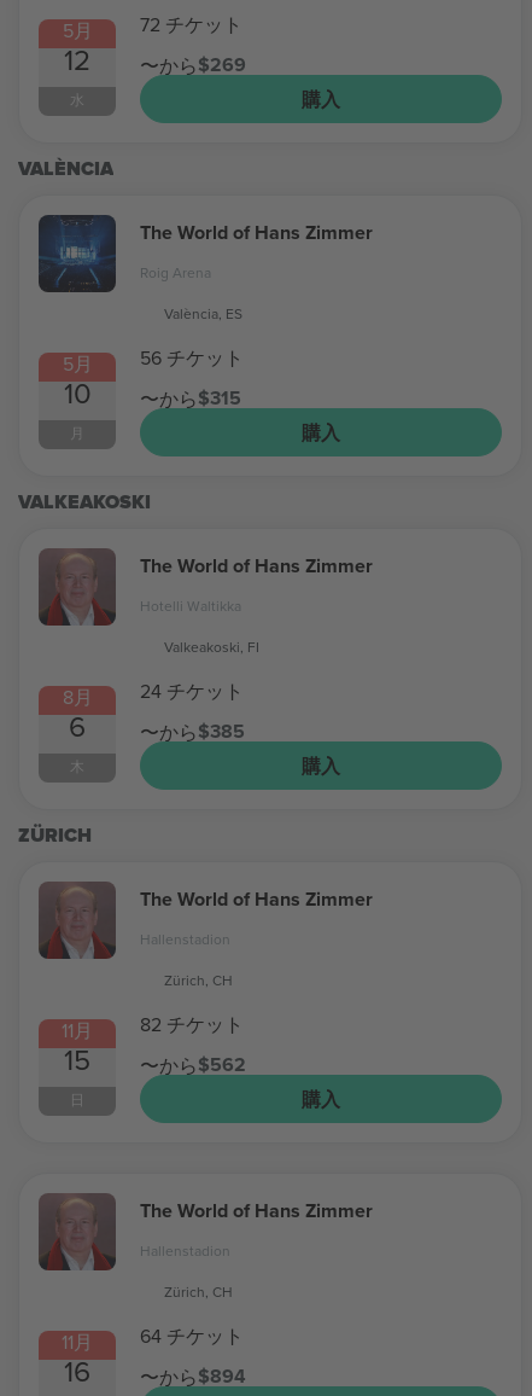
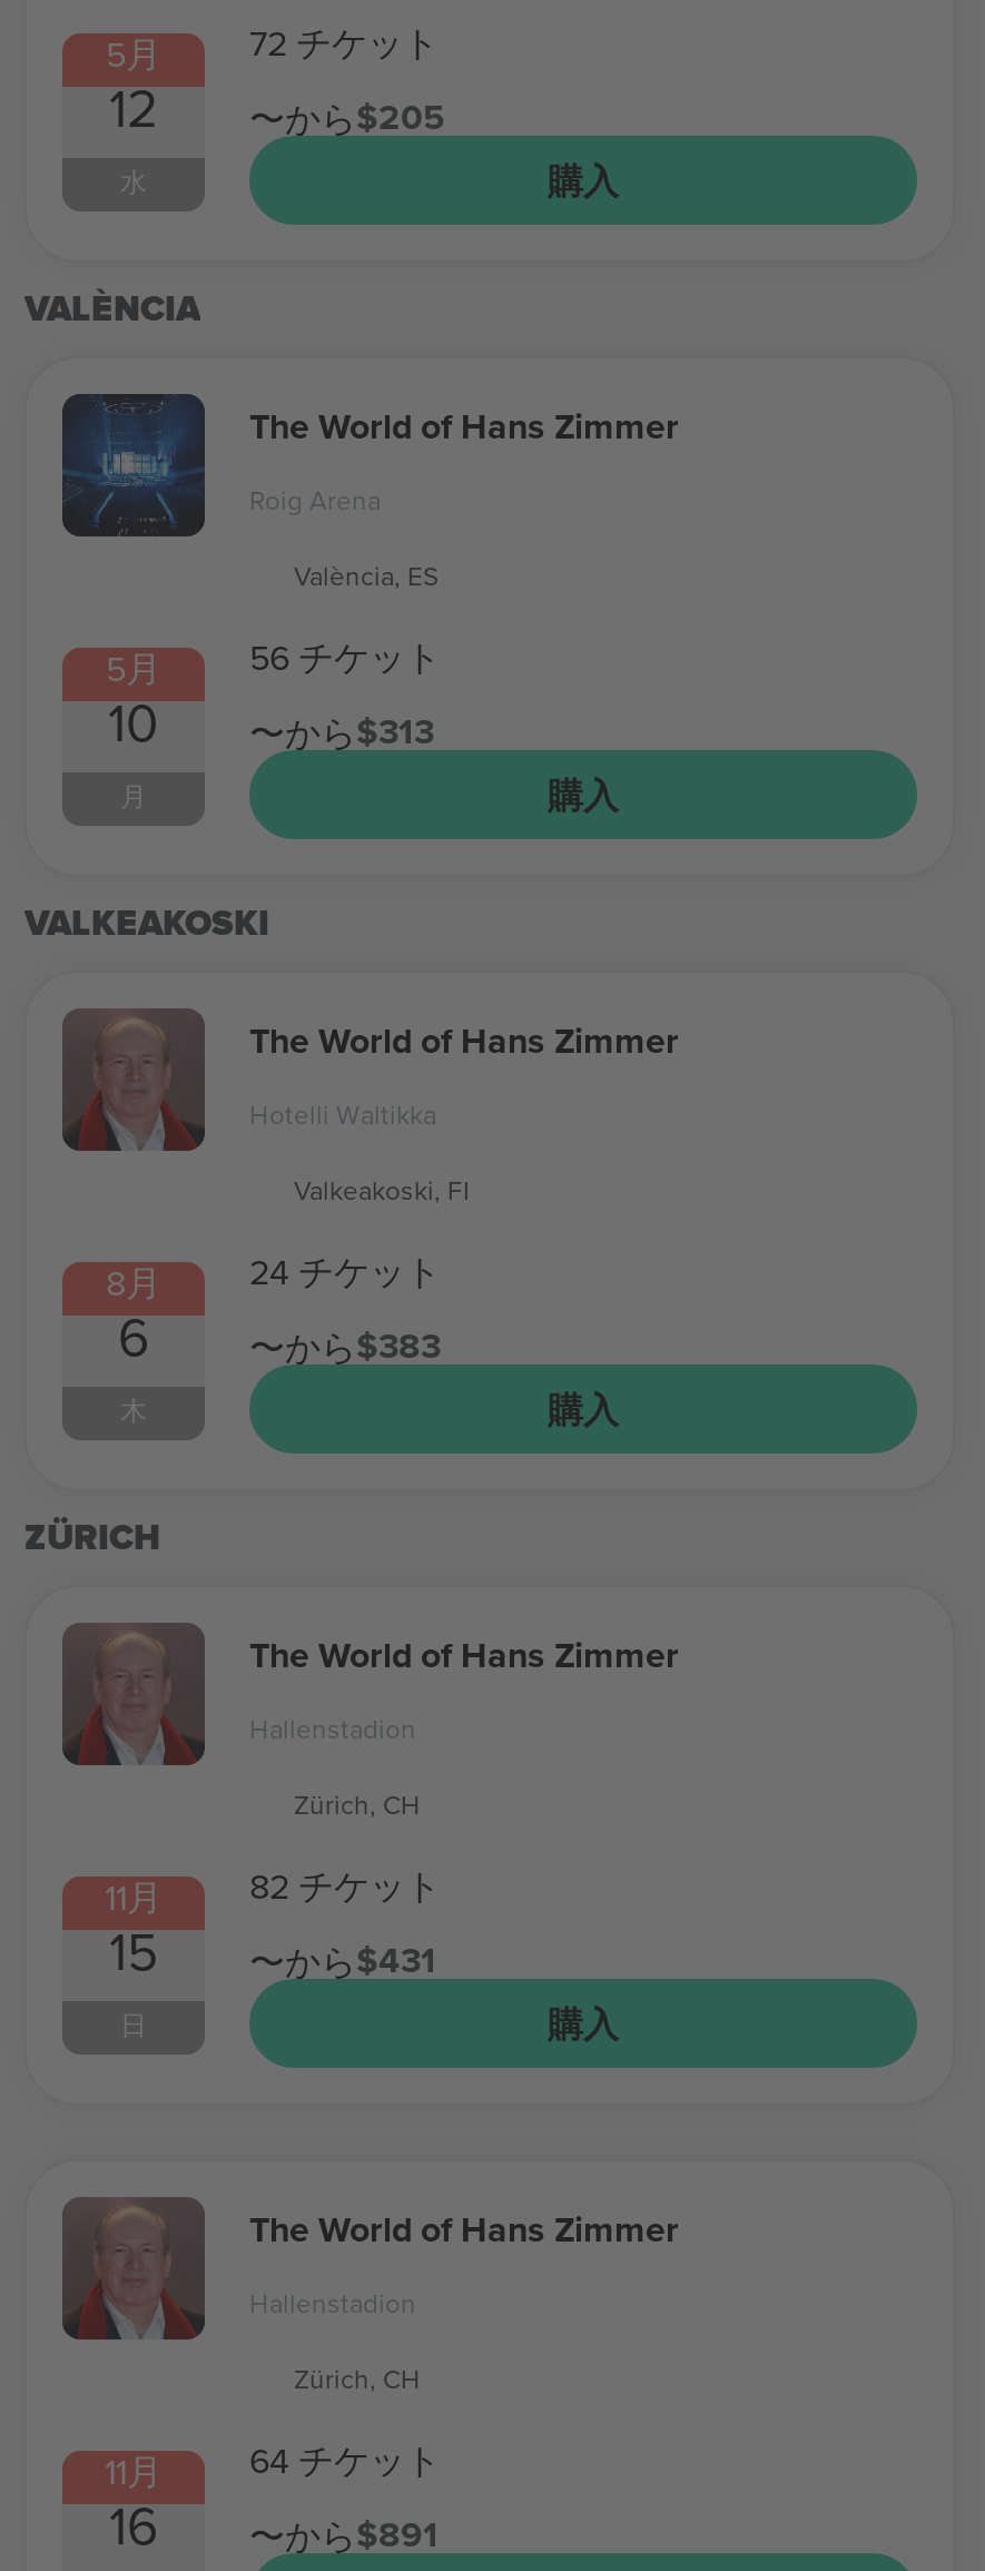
[140,51,246,78] 〜から$269 -> [249,91,445,142] 〜から$205
[140,384,241,412] 〜から$315 -> [249,706,434,757] 〜から$313
[69,705,245,746] 6 〜から$385 -> [118,1298,441,1373] 6 〜から$383
[140,1051,246,1078] 〜から$562 -> [249,1934,436,1986] 〜から$431
[140,1362,246,1390] 〜から$894 -> [249,2509,439,2560] 〜から$891

